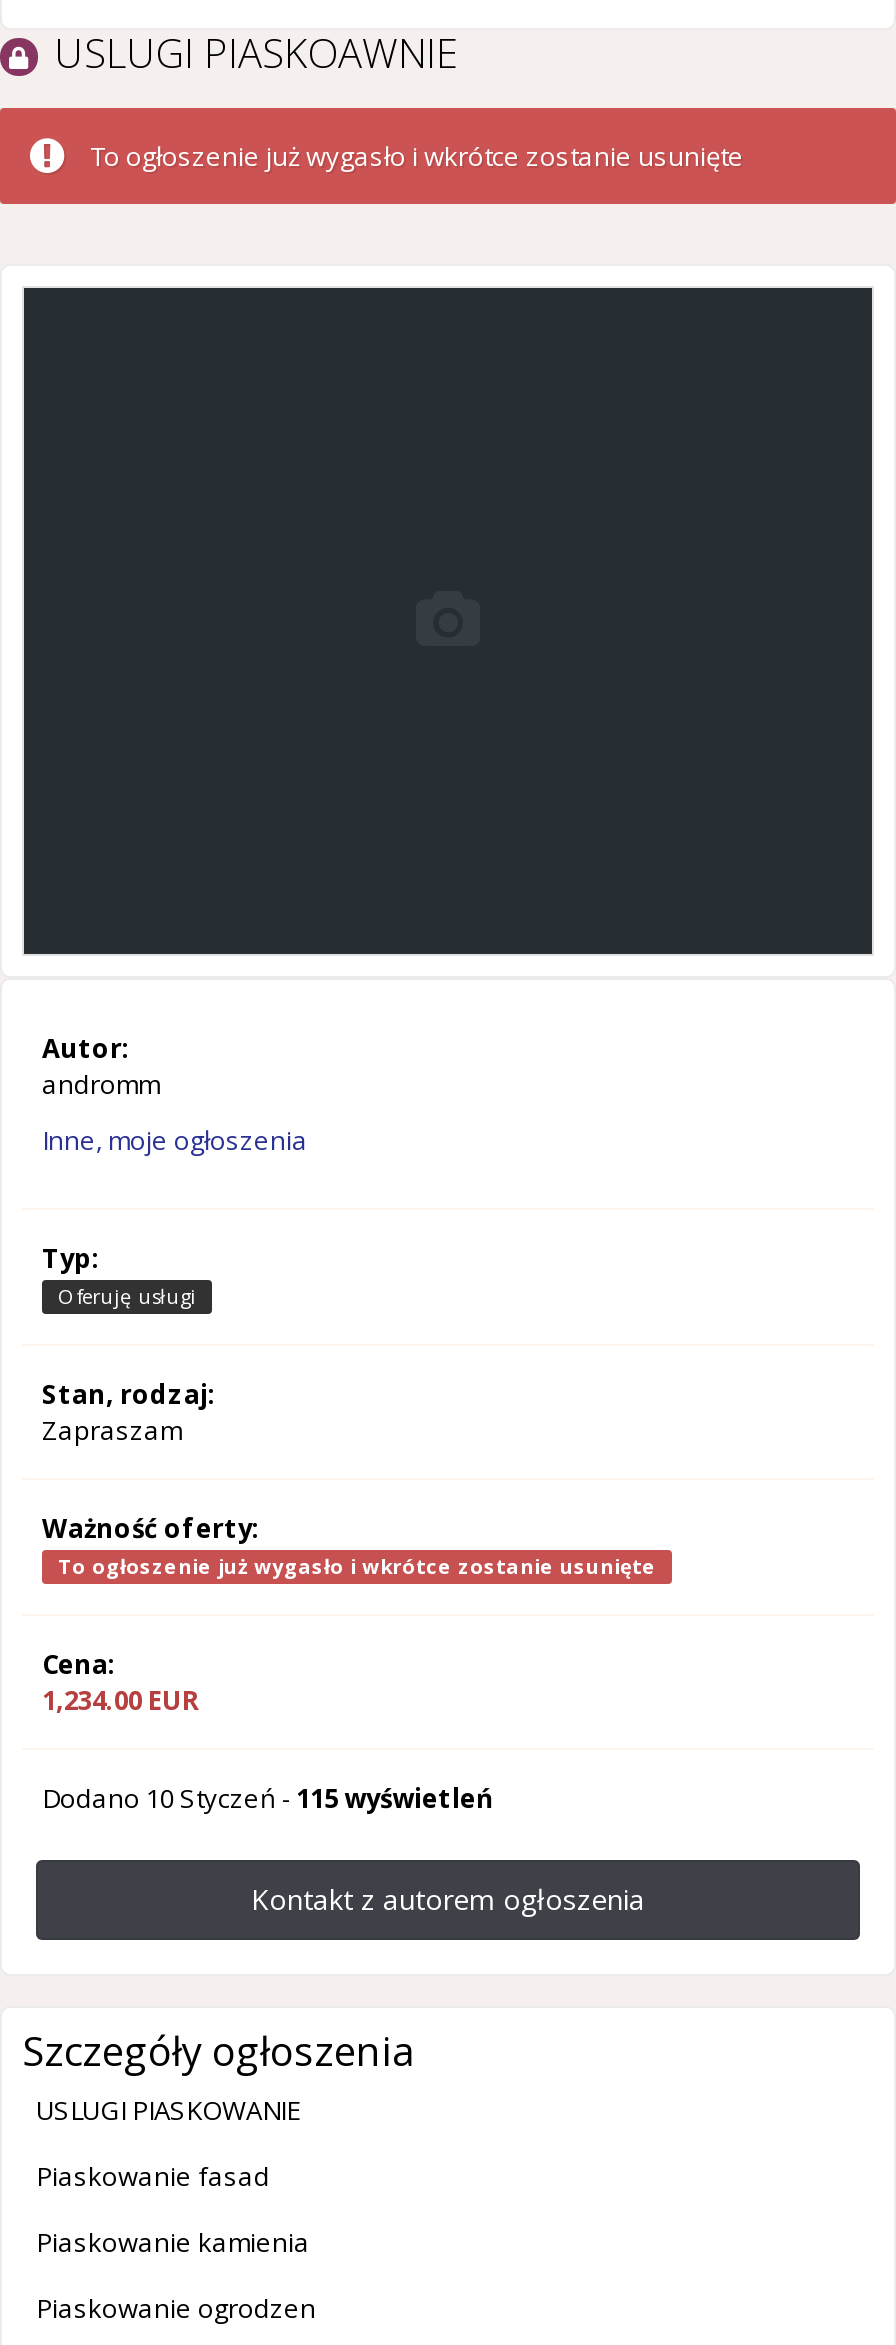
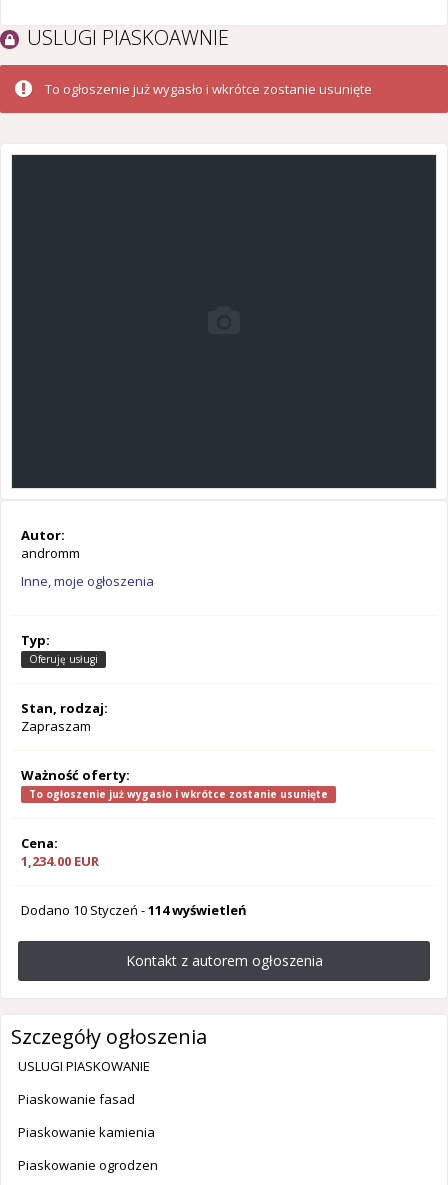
[42,1780,494,1816] Dodano 10 Styczeń - 115 wyświetleń -> [21,901,247,919] Dodano 10 Styczeń - 114 wyświetleń

